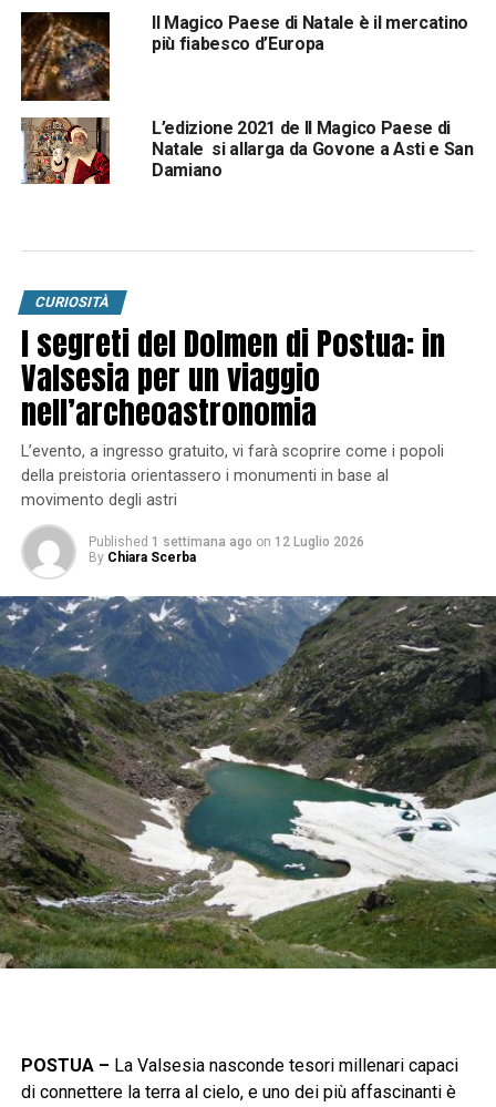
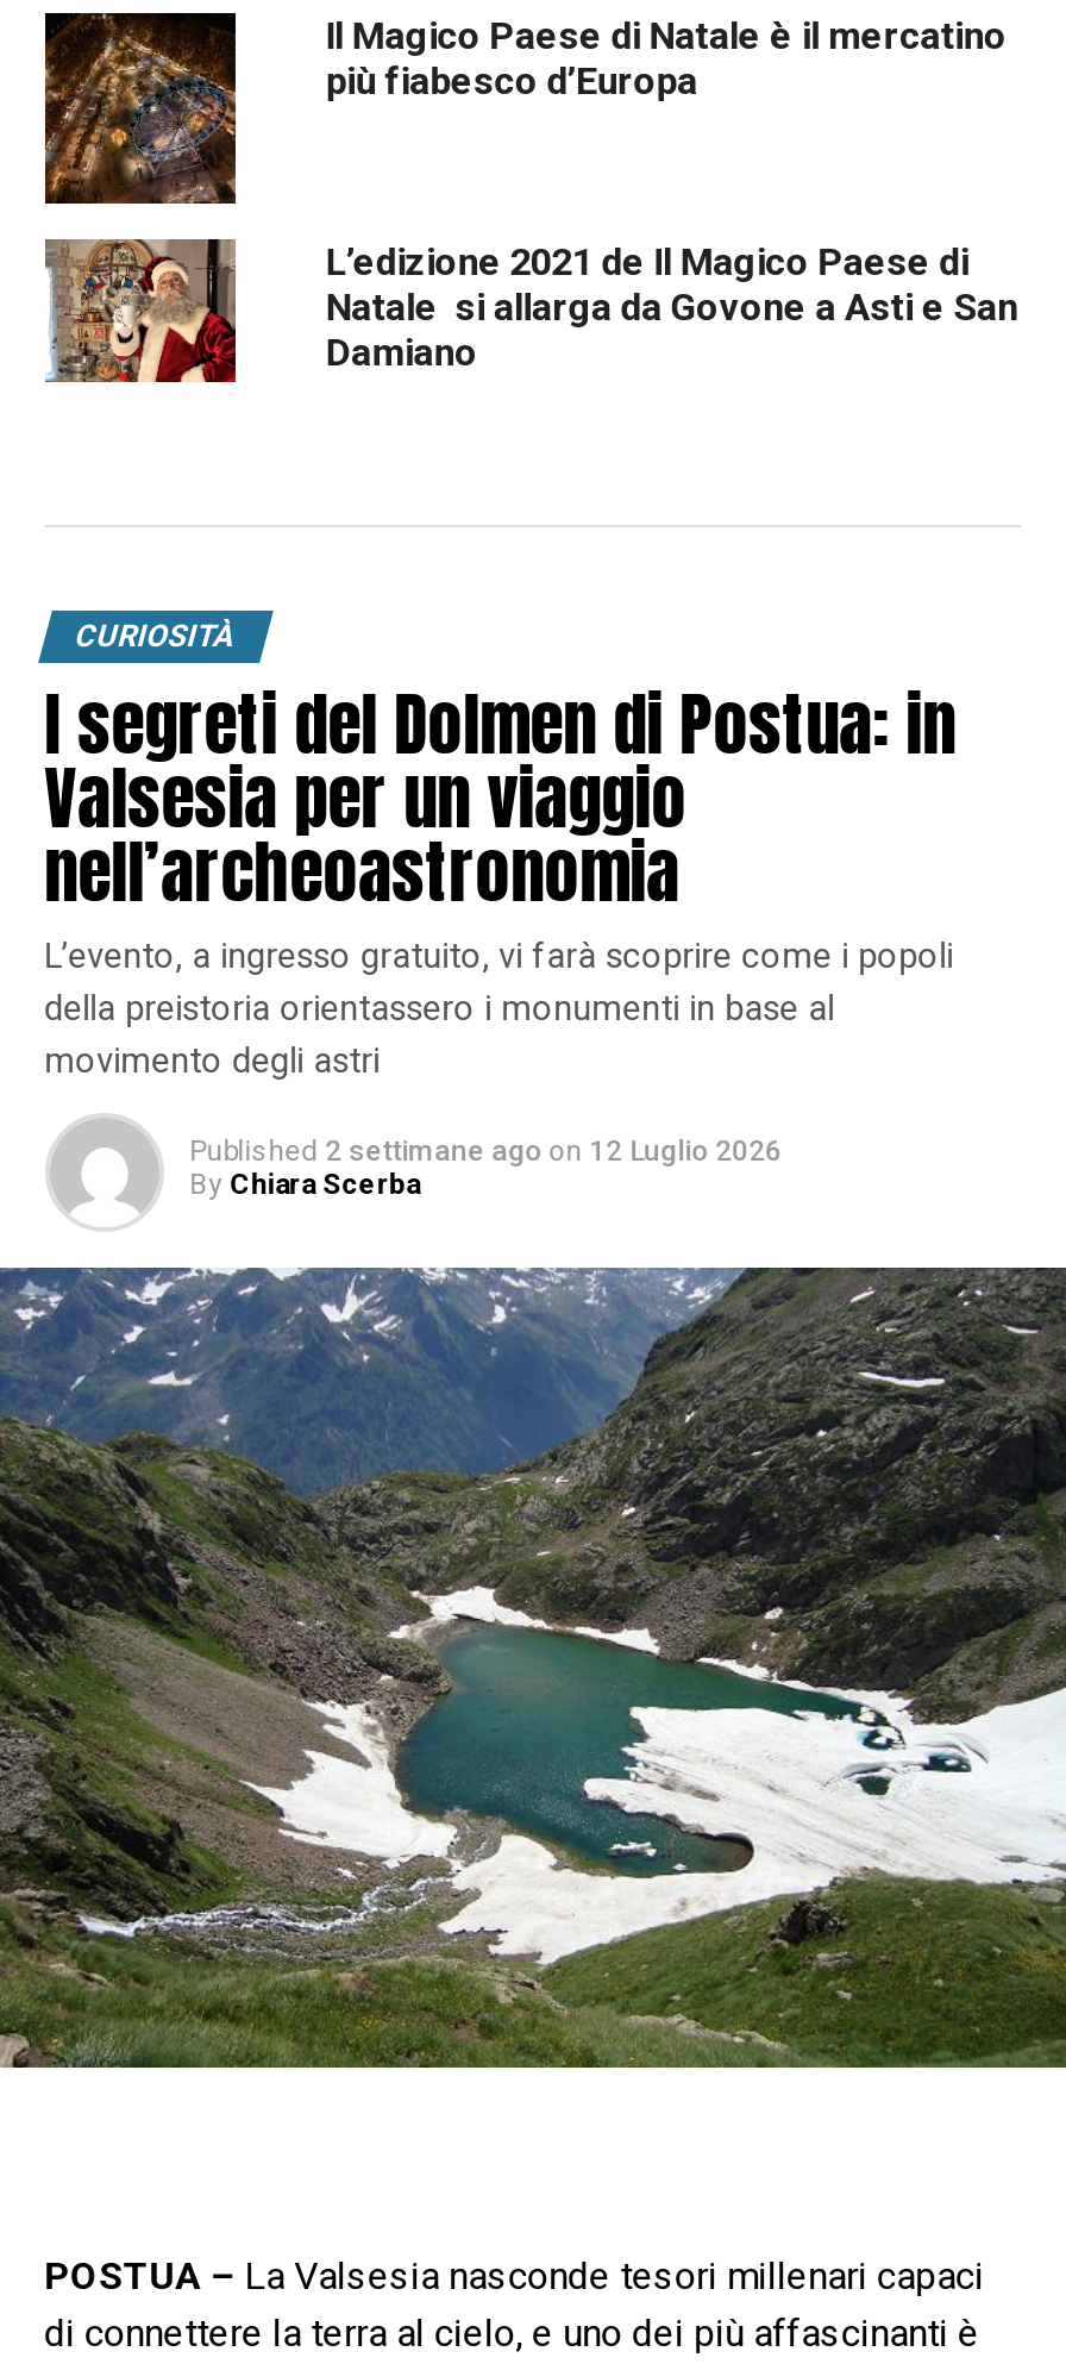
[88,534,364,550] Published 1 settimana ago on 12 Luglio 2026 -> [190,1133,782,1167] Published 2 settimane ago on 12 Luglio 2026

